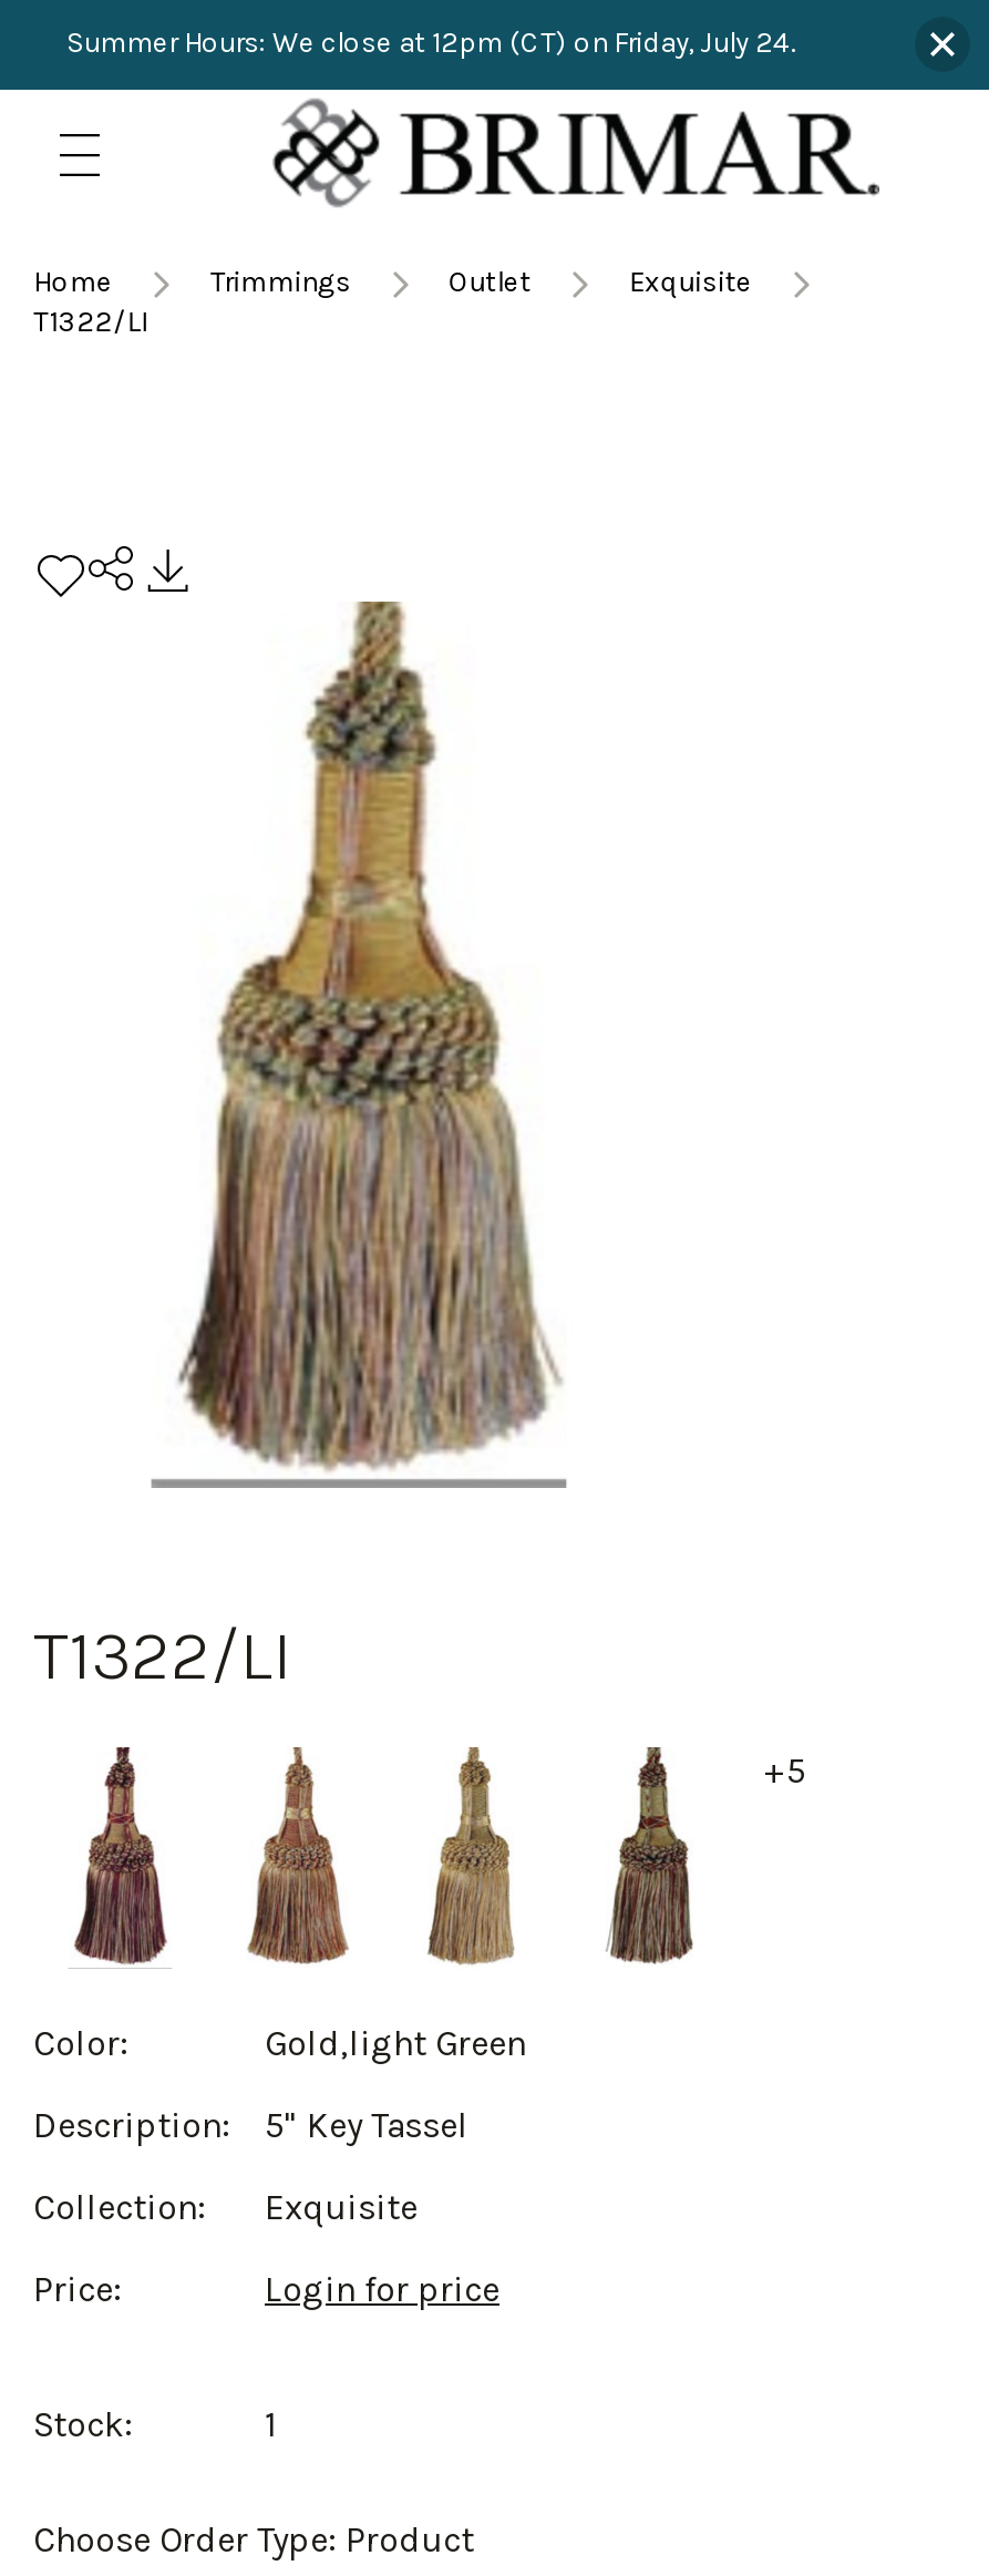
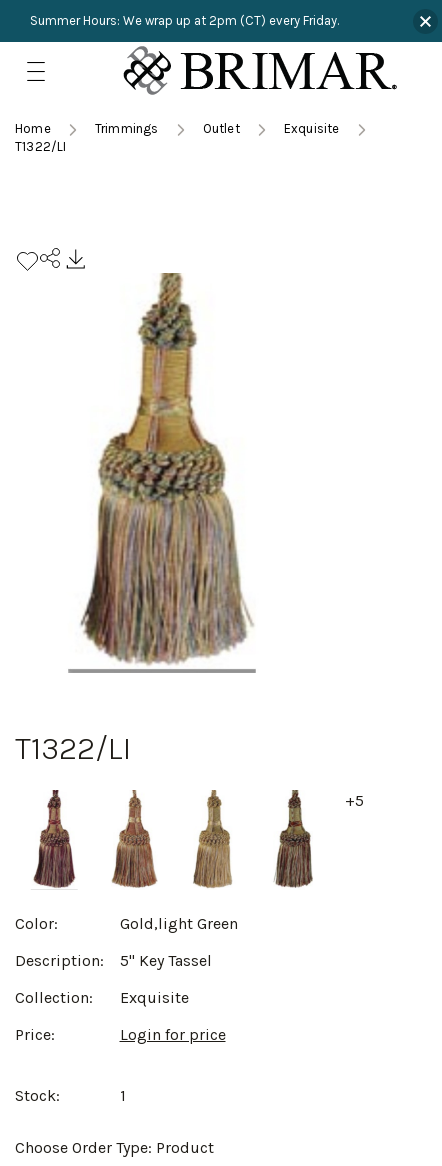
[66,25,795,59] Summer Hours: We close at 12pm (CT) on Friday, July 24. -> [30,13,339,28] Summer Hours: We wrap up at 2pm (CT) every Friday.

